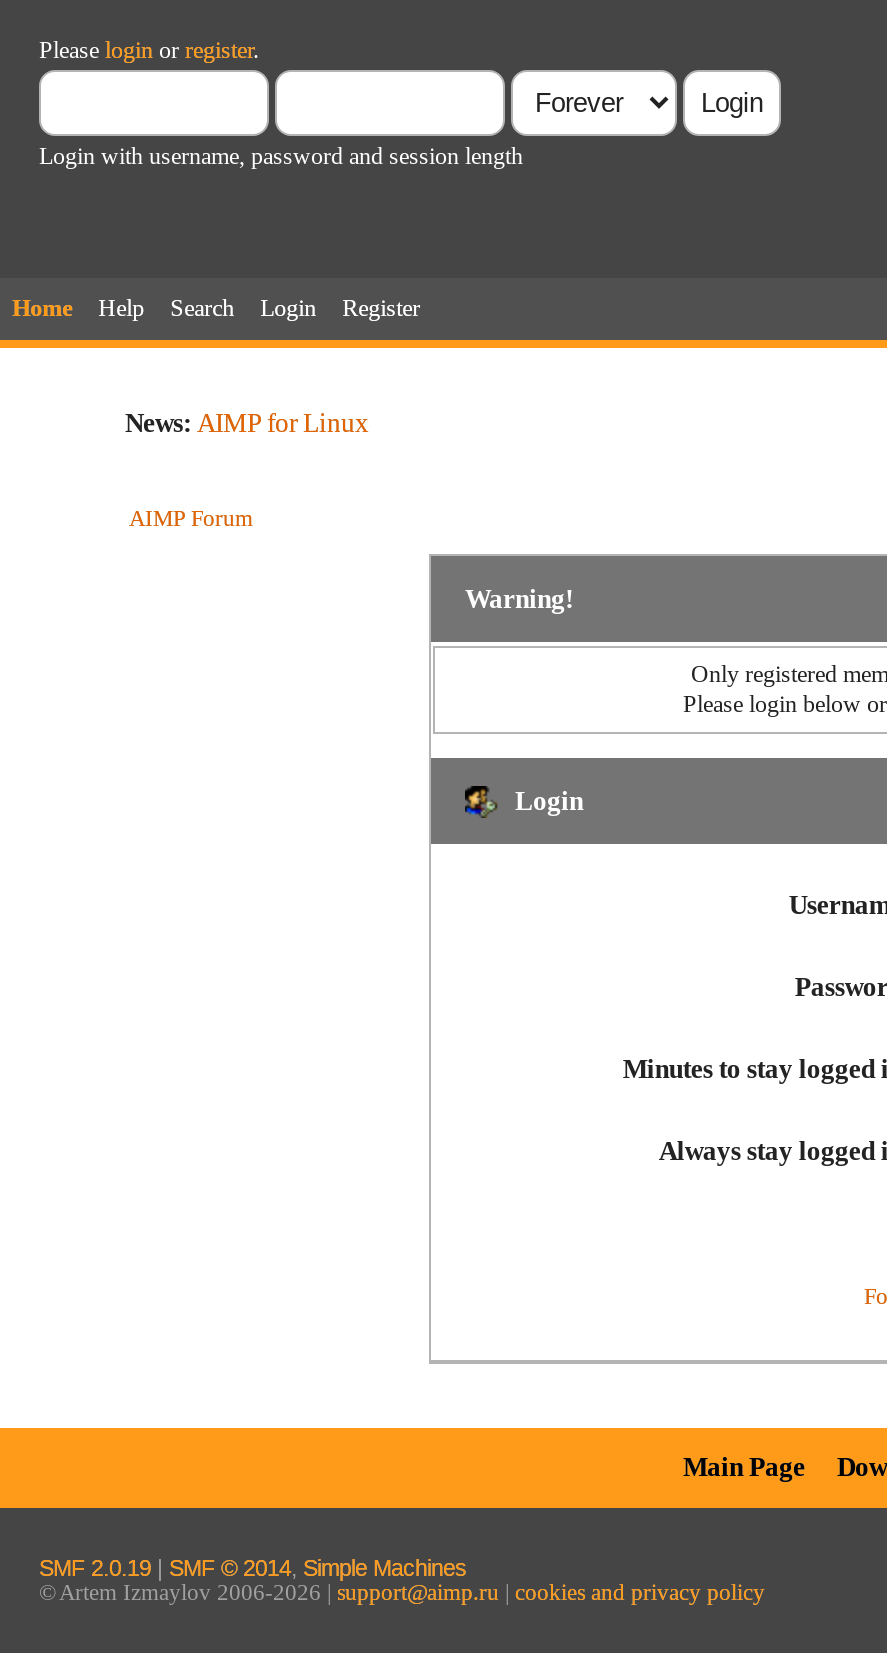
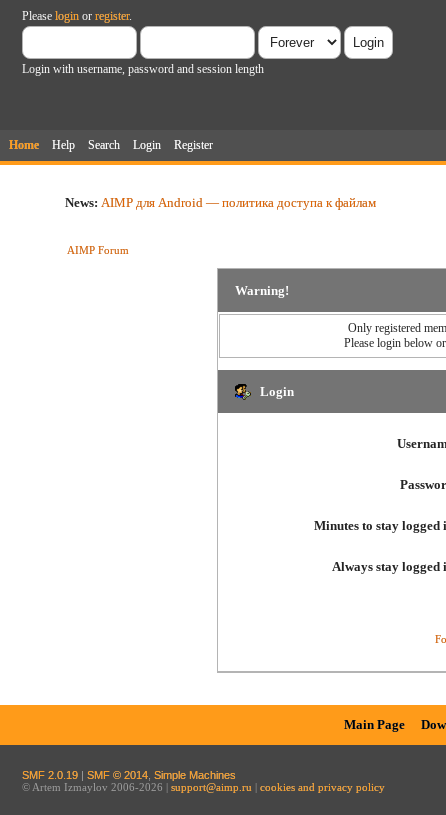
[125,408,369,438] News: AIMP for Linux -> [65,195,376,210] News: AIMP для Android — политика доступа к файлам

